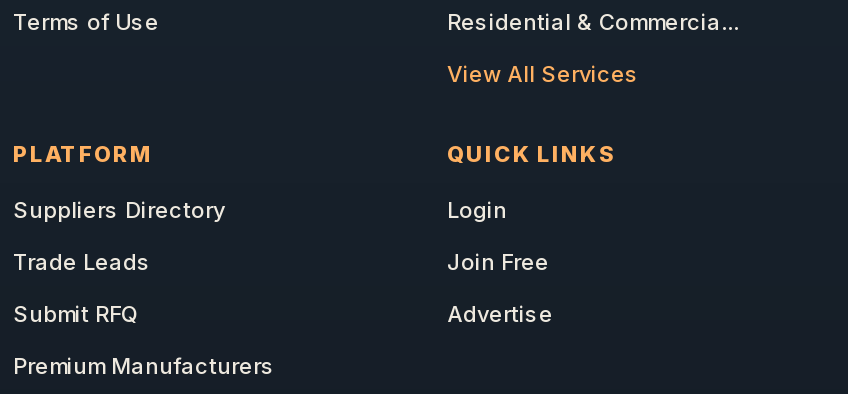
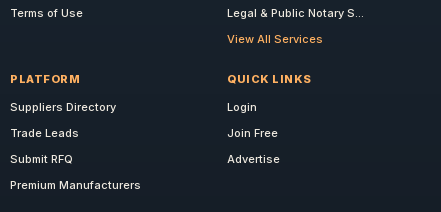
[447,9,739,37] Residential & Commercia... -> [227,6,364,20] Legal & Public Notary S...

